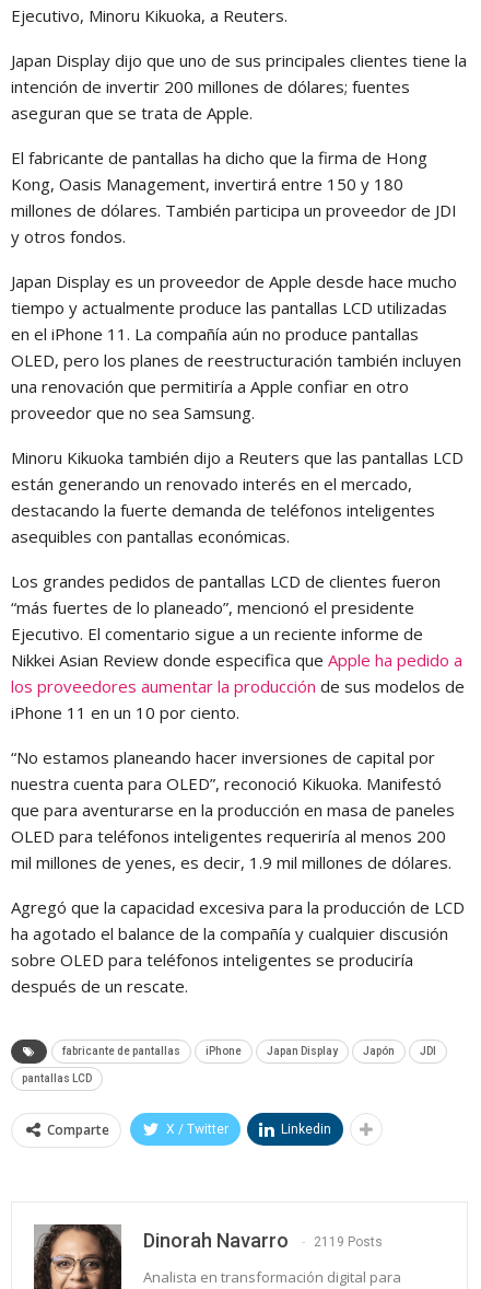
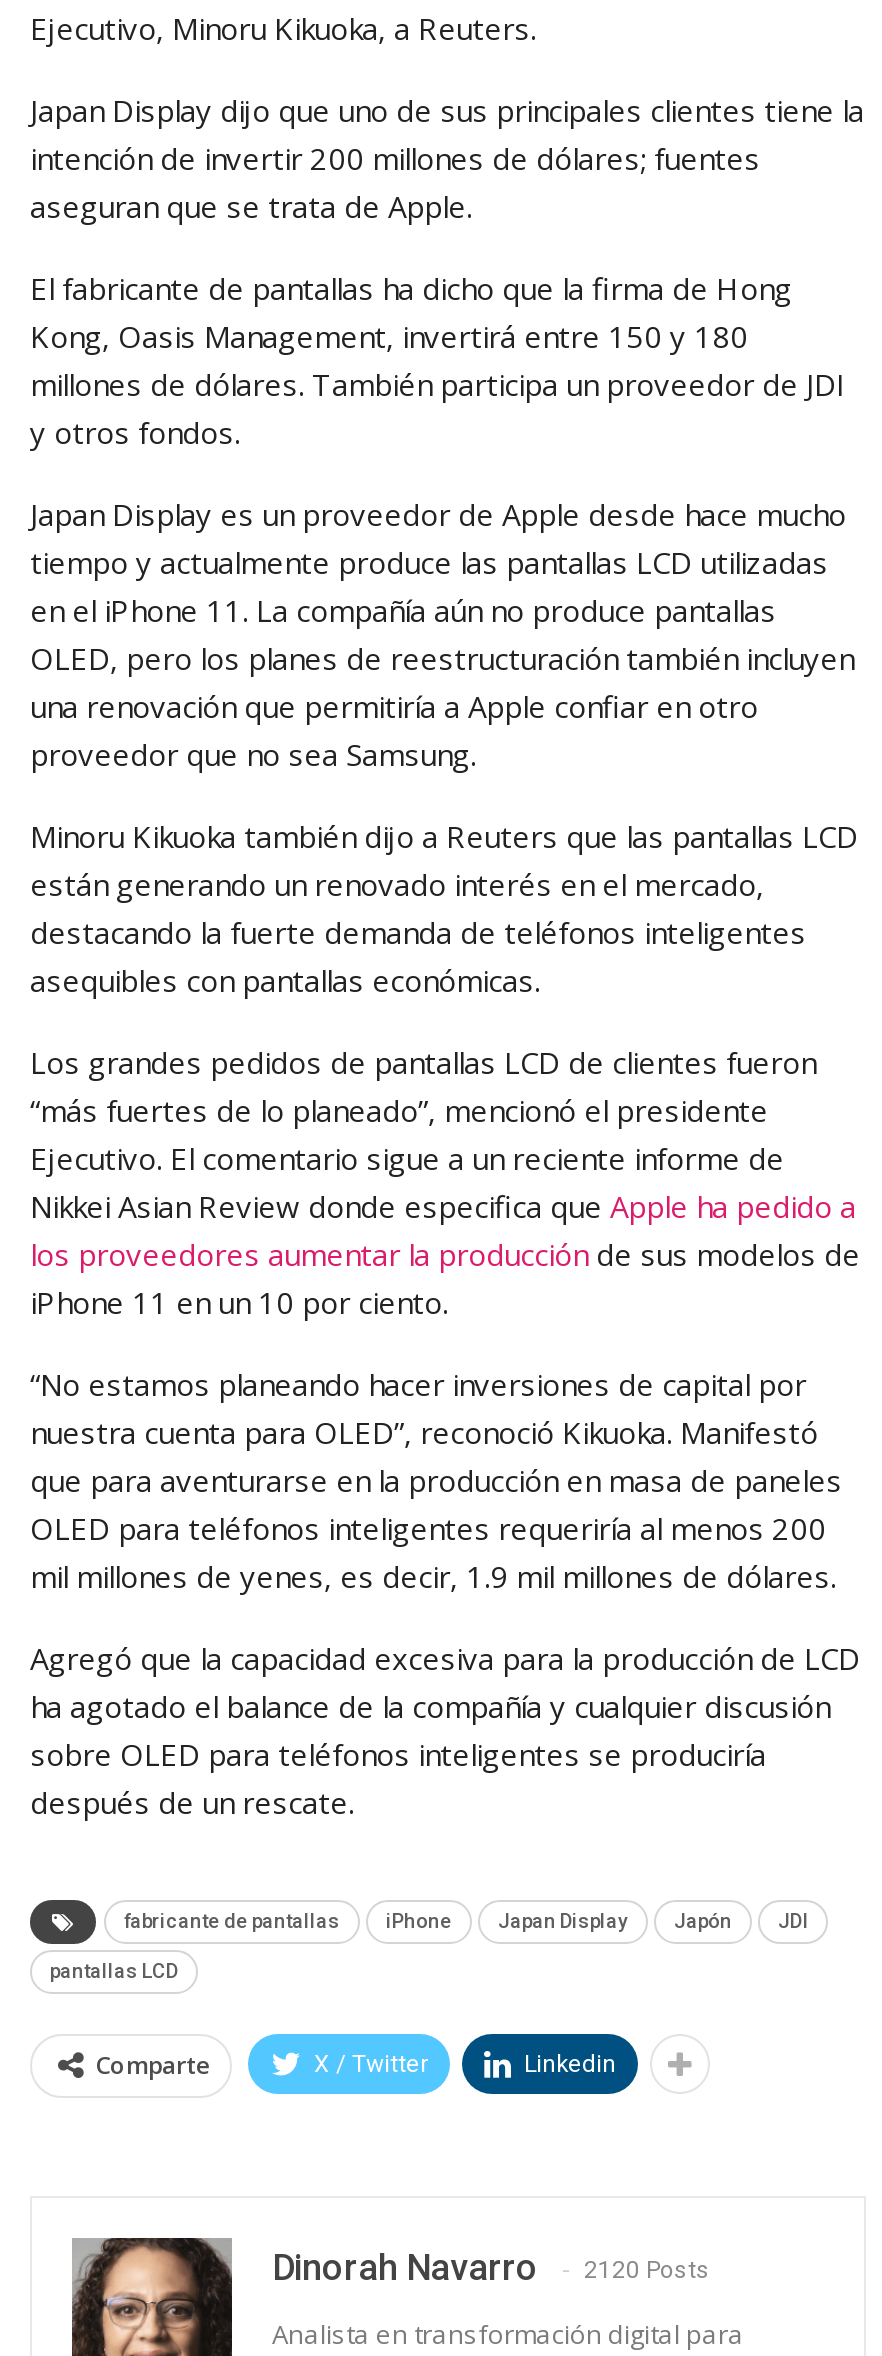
[143,1228,383,1251] Dinorah Navarro 2119 Posts -> [272,2245,710,2287] Dinorah Navarro 2120 Posts

